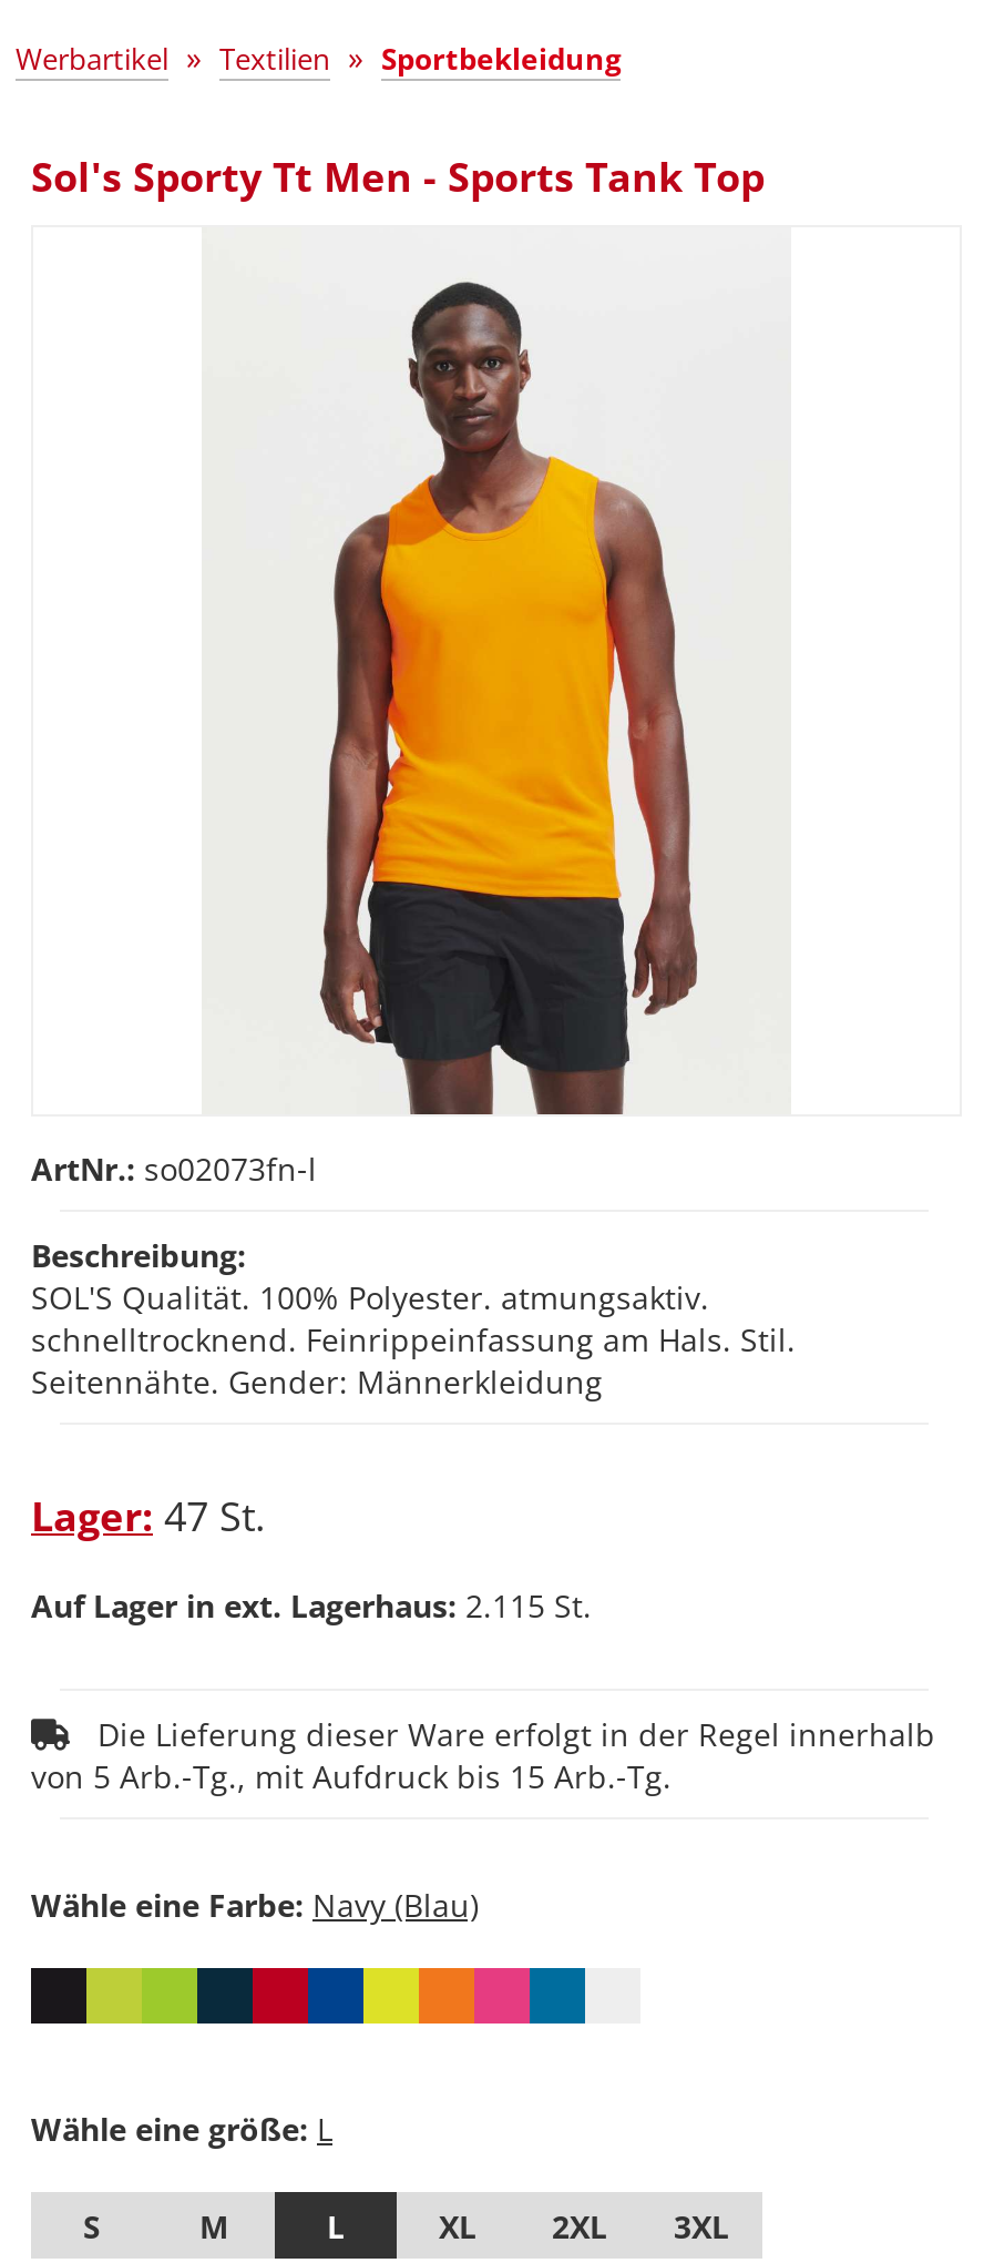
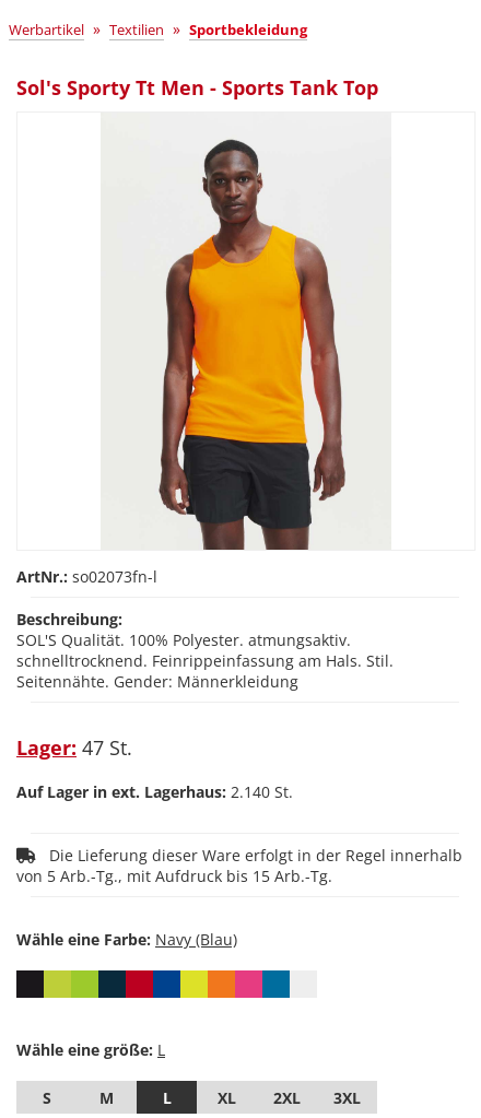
[31,1584,592,1627] Auf Lager in ext. Lagerhaus: 2.115 St. -> [16,781,293,802] Auf Lager in ext. Lagerhaus: 2.140 St.

